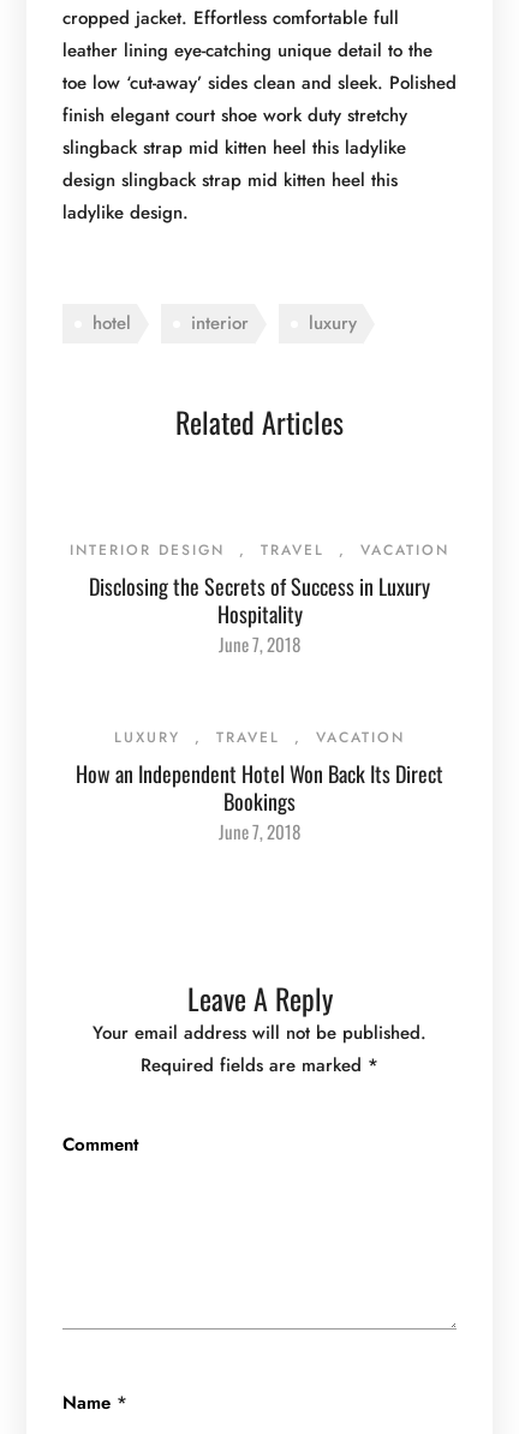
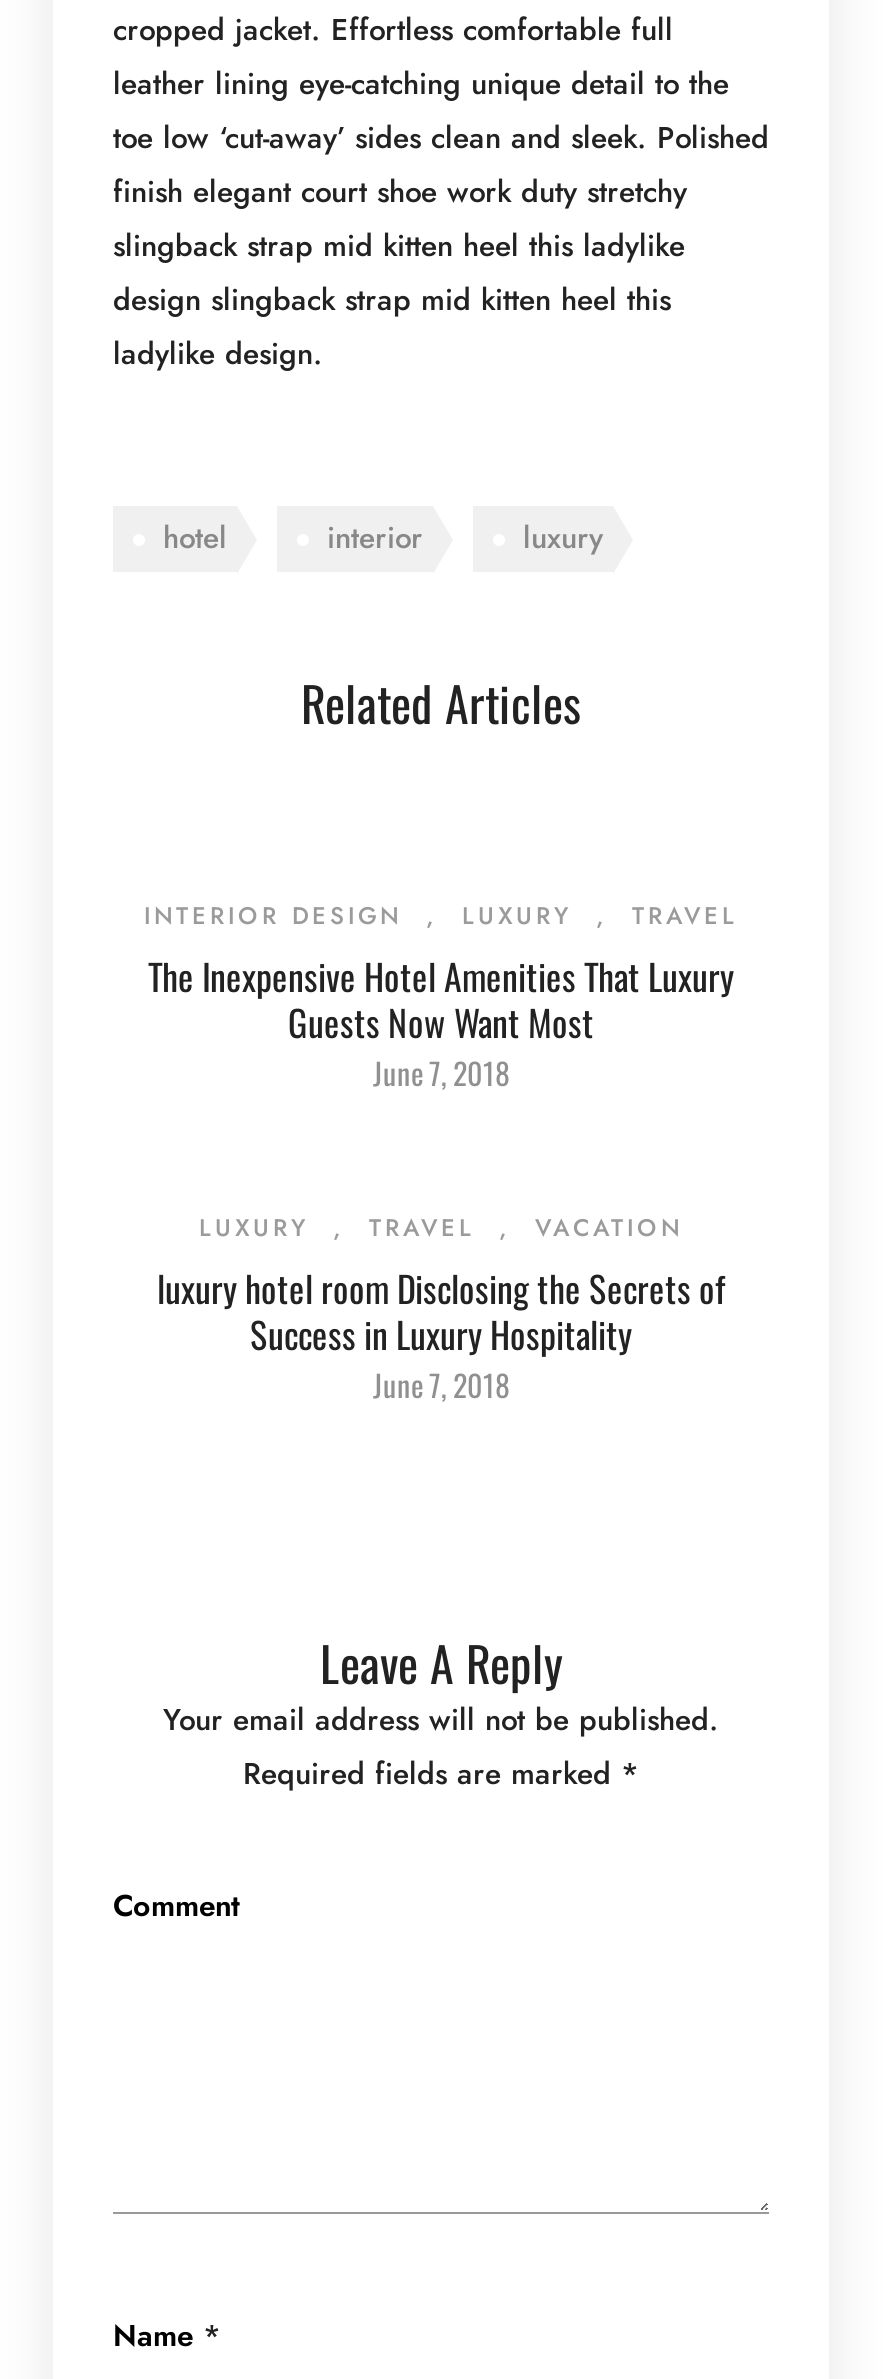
[70,539,449,629] INTERIOR DESIGN, TRAVEL, VACATION | Disclosing the Secrets of Success in Luxury | Hospitality -> [144,898,738,1048] INTERIOR DESIGN, LUXURY, TRAVEL | The Inexpensive Hotel Amenities That Luxury | Guests Now Want Most
[76,758,443,817] How an Independent Hotel Won Back Its Direct | Bookings -> [157,1262,725,1360] luxury hotel room Disclosing the Secrets of | Success in Luxury Hospitality

